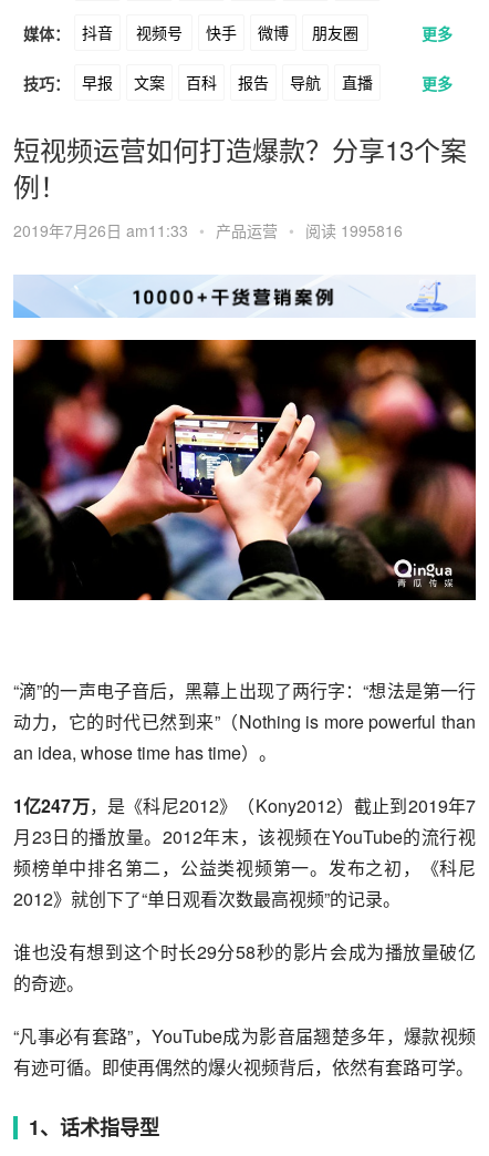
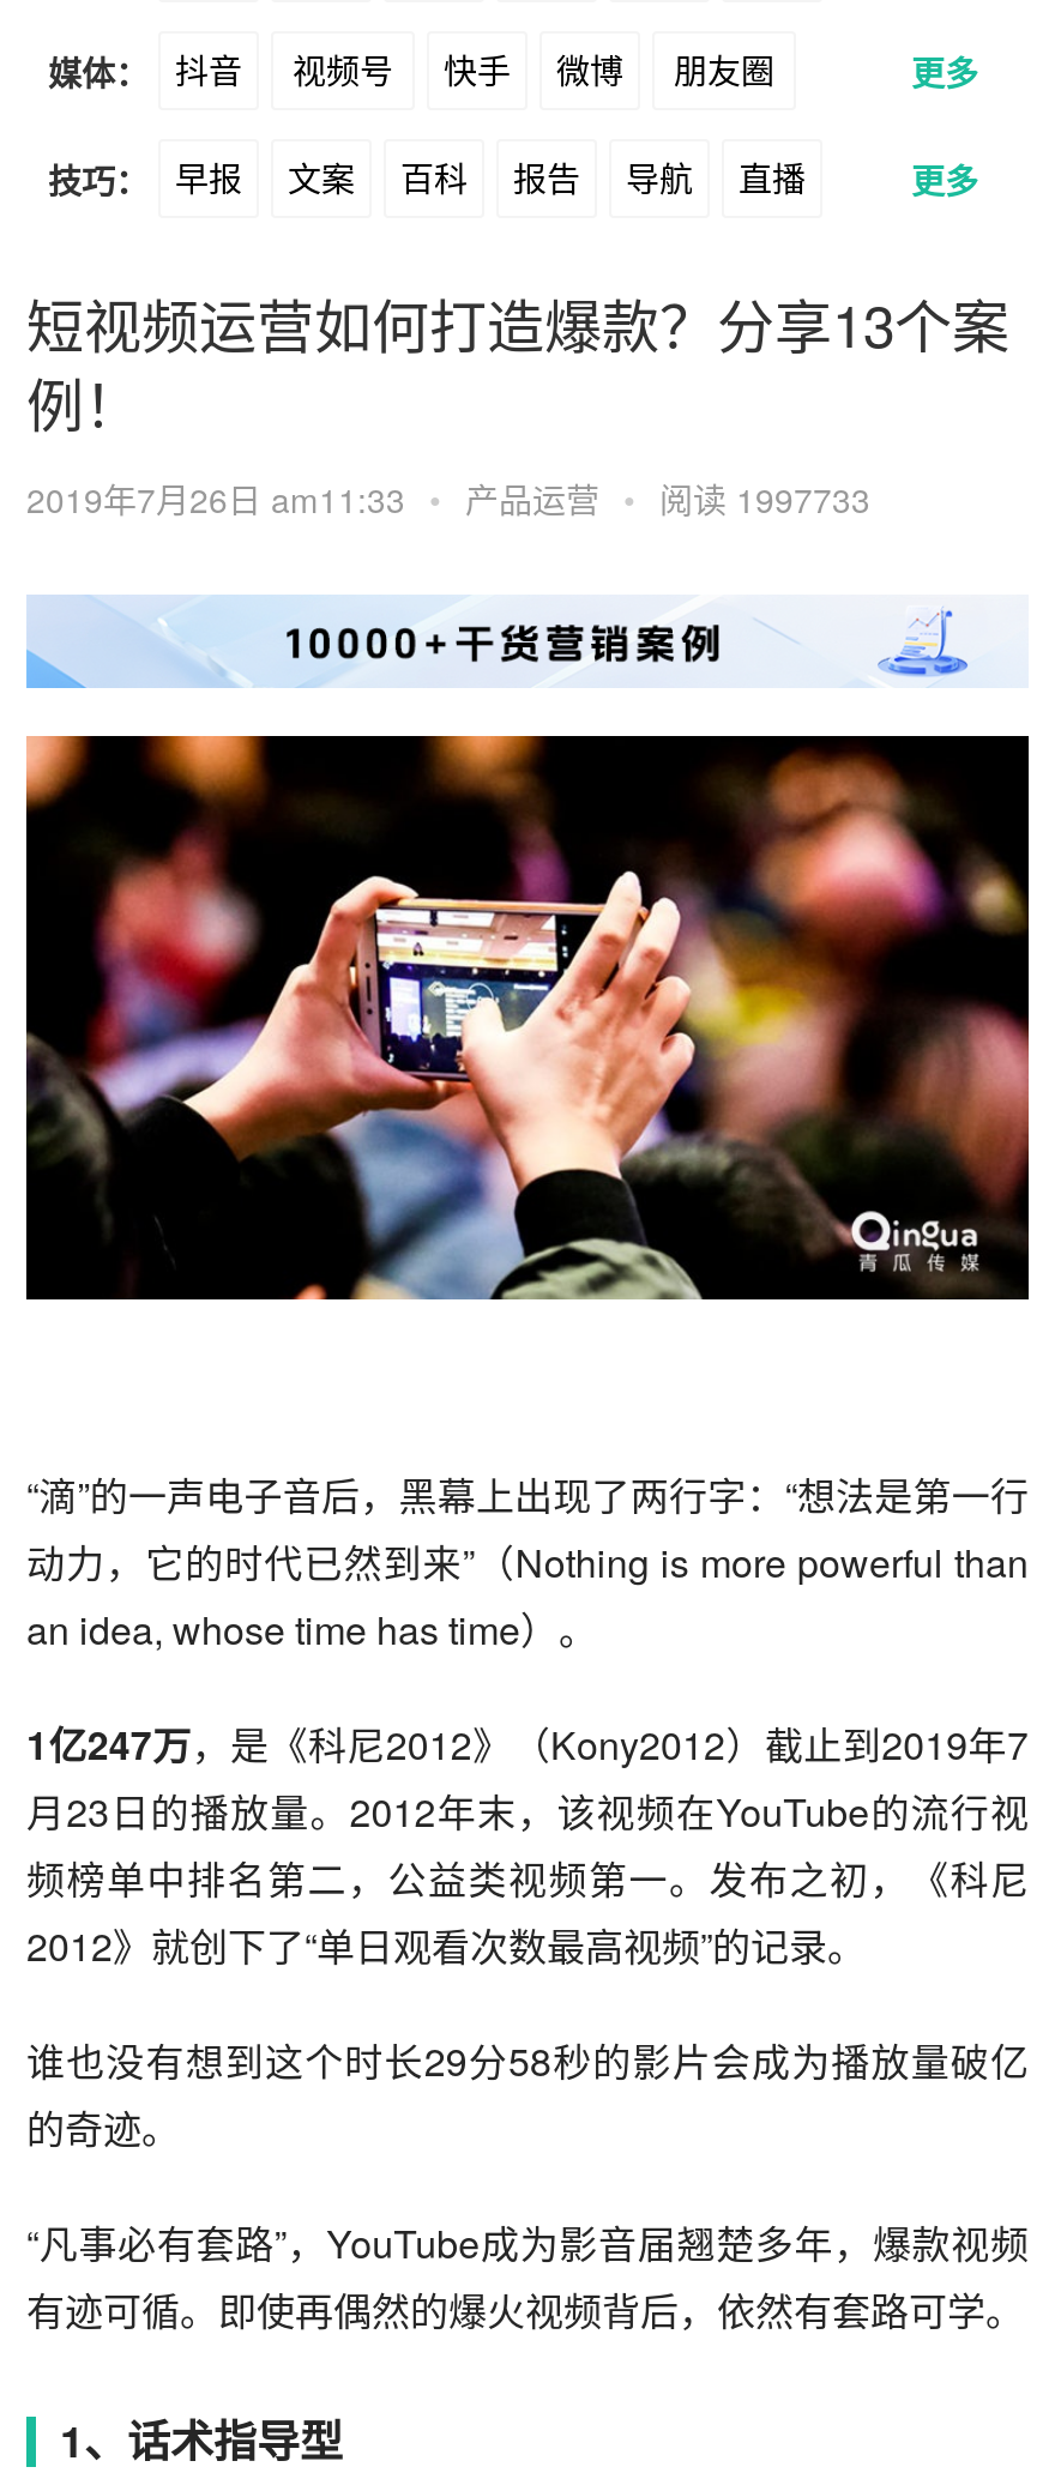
[13,219,403,241] 2019年7月26日 am11:33 • 产品运营 • 阅读 1995816 -> [26,475,870,523] 2019年7月26日 am11:33 • 产品运营 • 阅读 1997733

